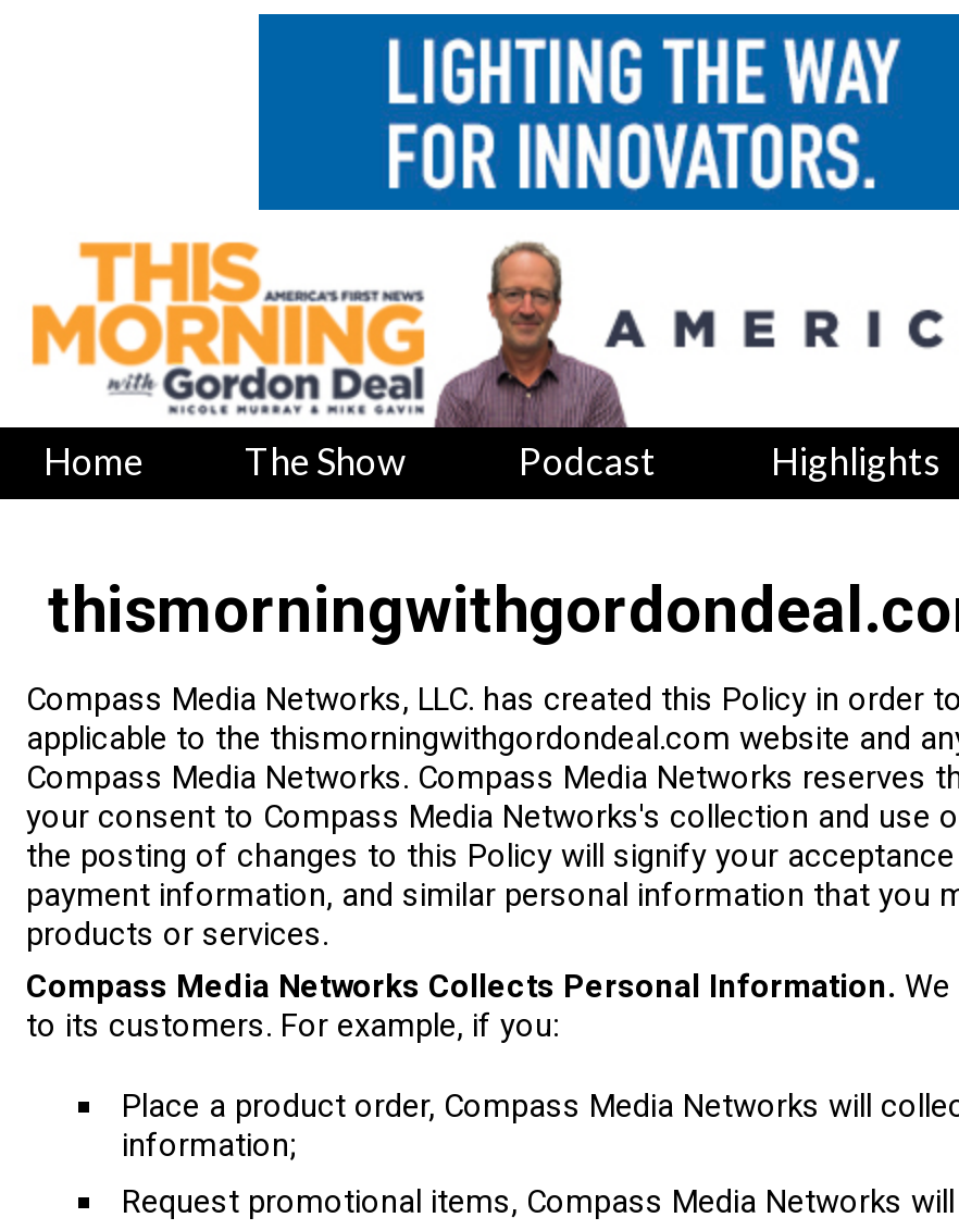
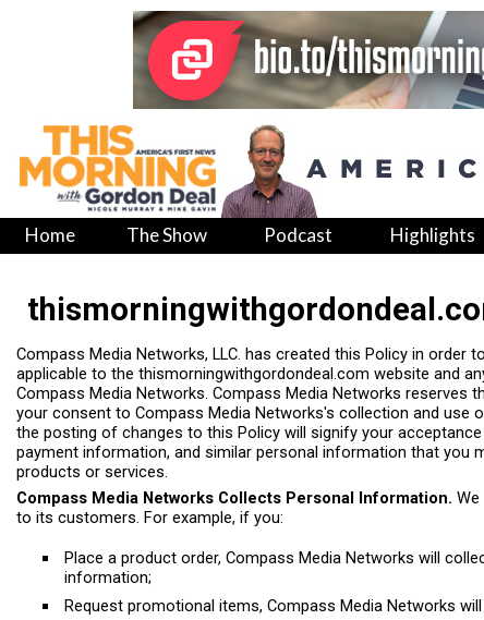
[257,12,952,212] [image] -> [132,10,481,110] [image]

